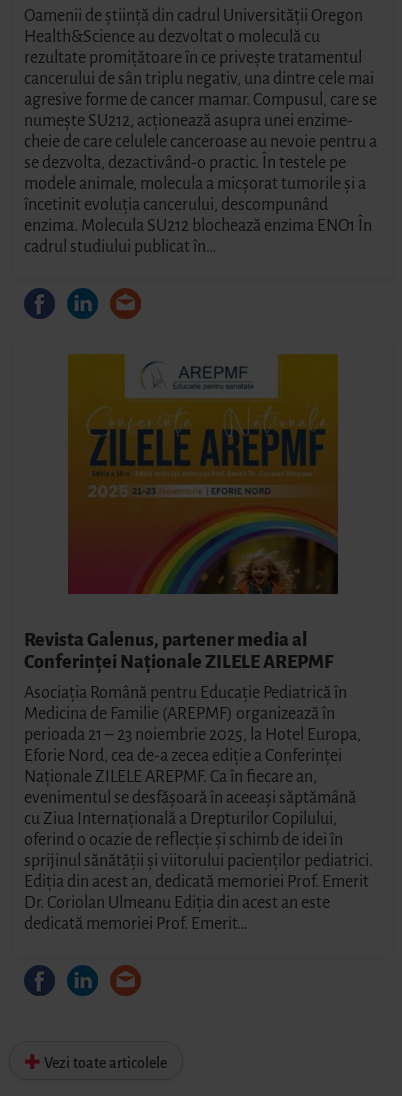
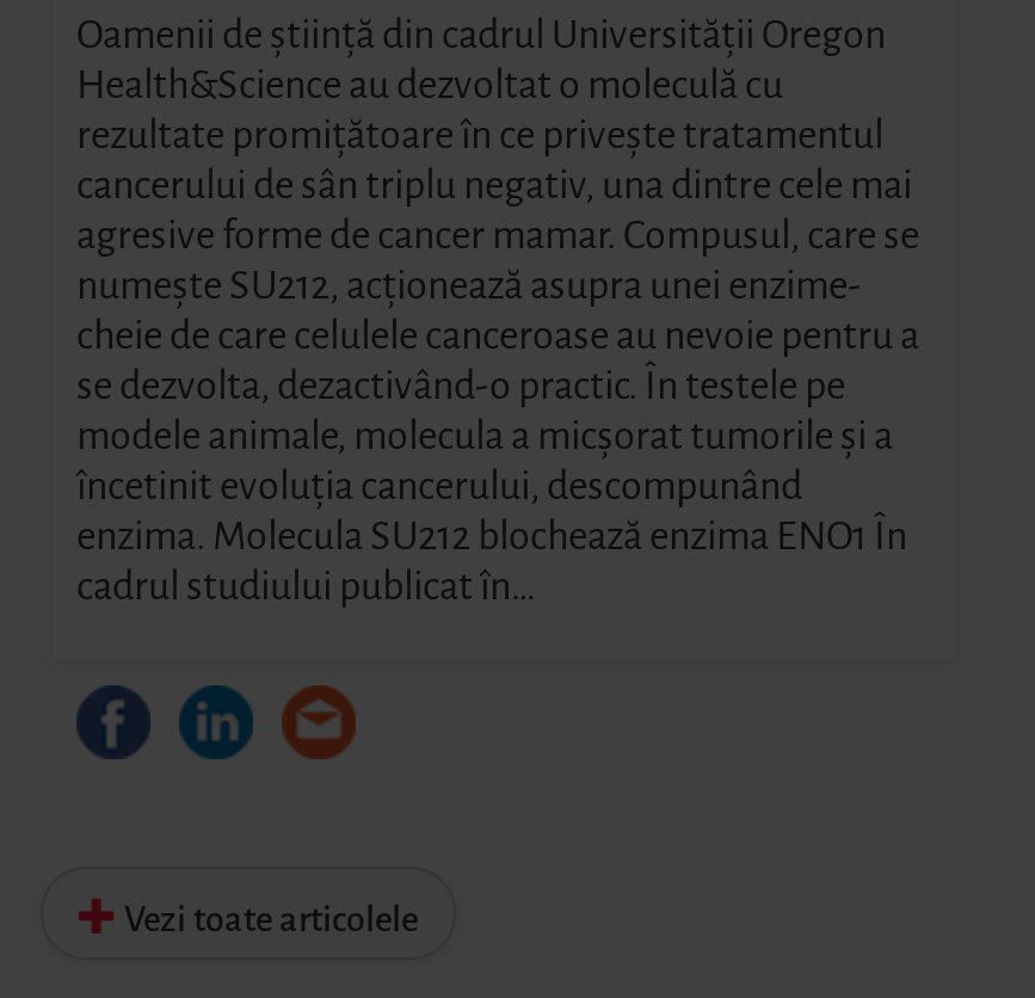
[24,353,373,933] [image] | Revista Galenus, partener media al | Conferinței Naționale ZILELE AREPMF | Asociația Română pentru Educație Pediatrică în | Medicina de Familie (AREPMF) organizează în | perioada 21 – 23 noiembrie 2025, la Hotel Europa, | Eforie Nord, cea de-a zecea ediție a Conferinței | Naționale ZILELE AREPMF. Ca în fiecare an, | evenimentul se desfășoară în aceeași săptămână | cu Ziua Internațională a Drepturilor Copilului, | oferind o ocazie de reflecție și schimb de idei în | sprijinul sănătății și viitorului pacienților pediatrici. | Ediția din acest an, dedicată memoriei Prof. Emerit | Dr. Coriolan Ulmeanu Ediția din acest an este | dedicată memoriei Prof. Emerit… -> none

